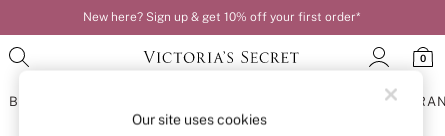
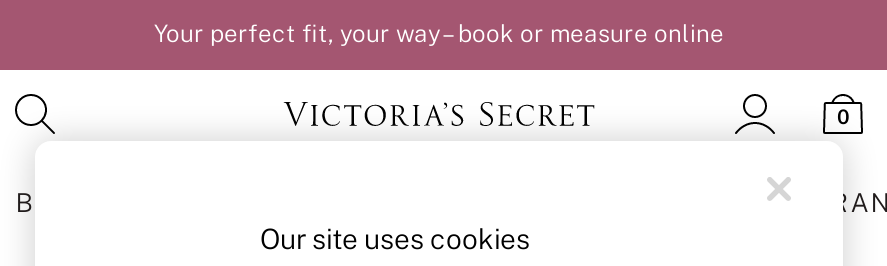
[82,10,359,24] New here? Sign up & get 10% off your first order* -> [154,20,724,48] Your perfect fit, your way – book or measure online

